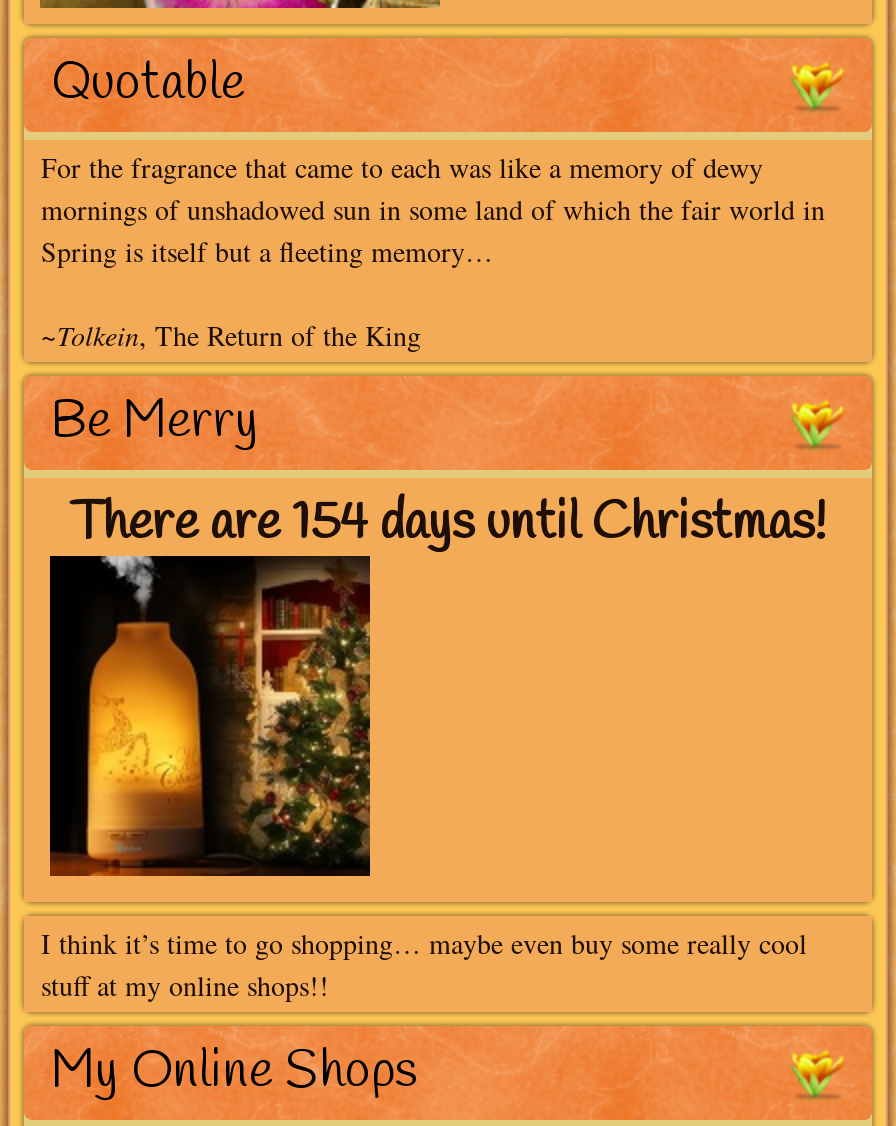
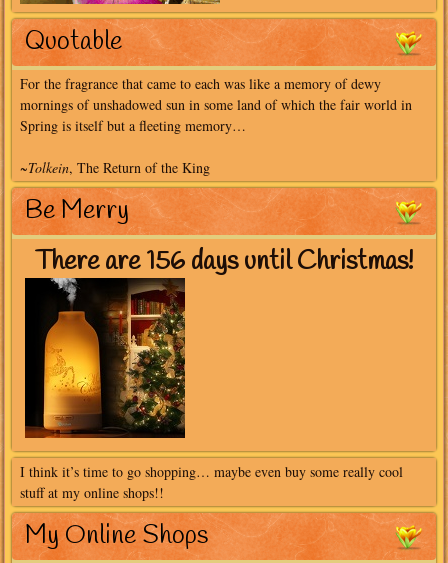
[70,490,826,558] There are 154 days until Christmas! -> [34,245,413,279] There are 156 days until Christmas!

